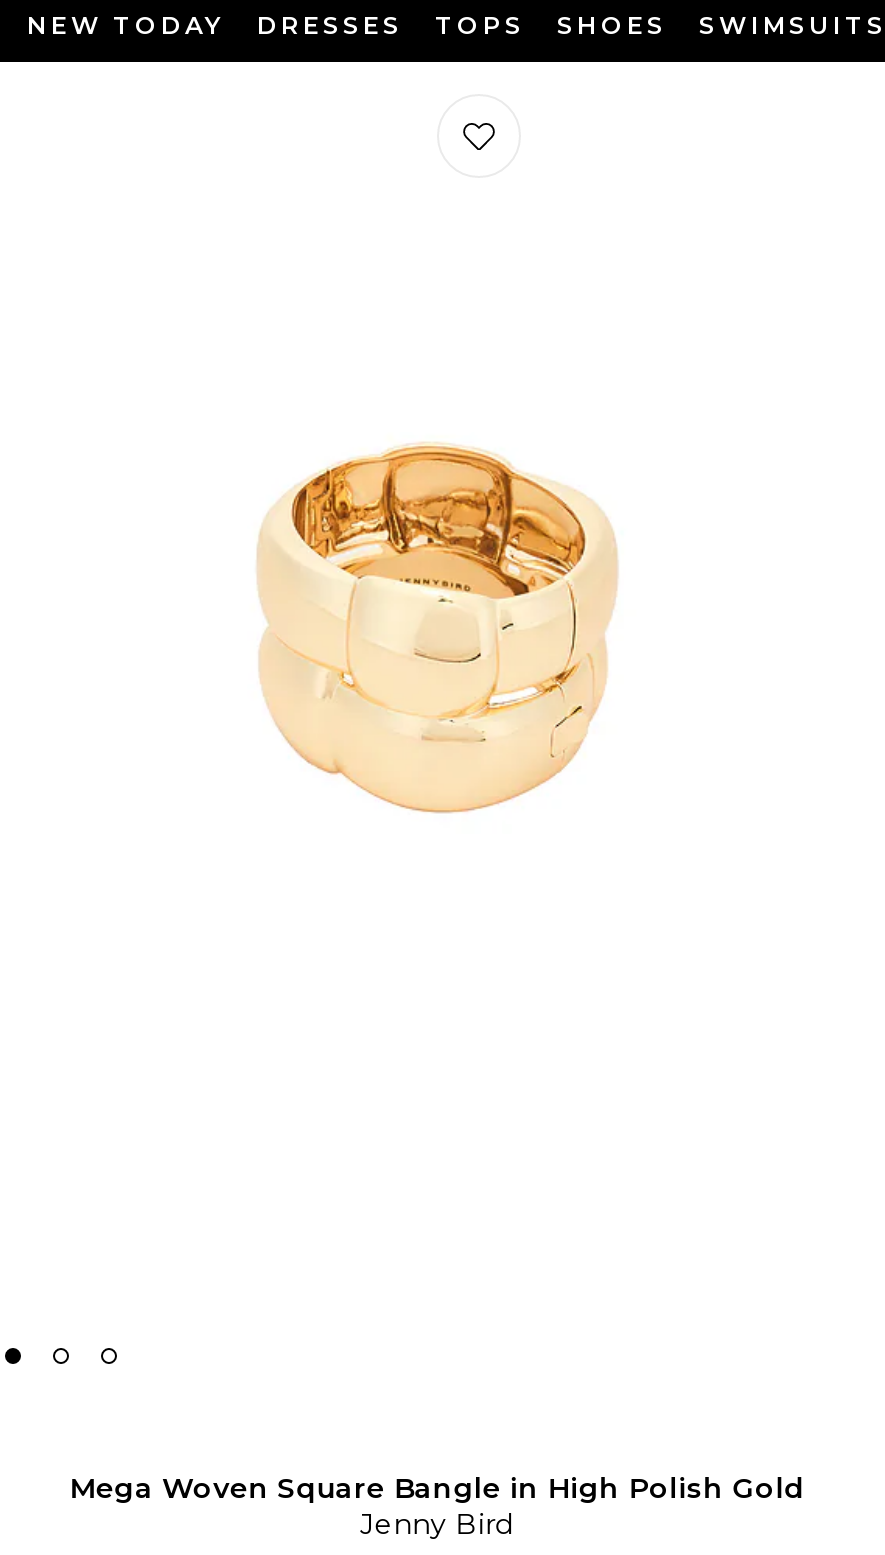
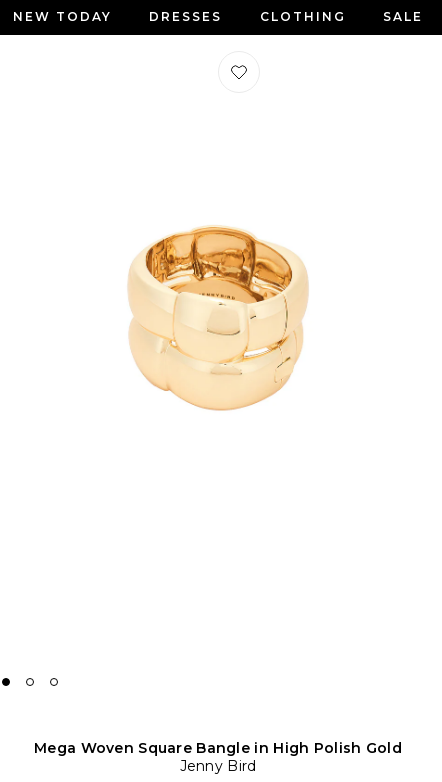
[435,10,885,40] TOPS | SHOES | SWIMSUITS -> [260,9,423,24] CLOTHING | SALE

